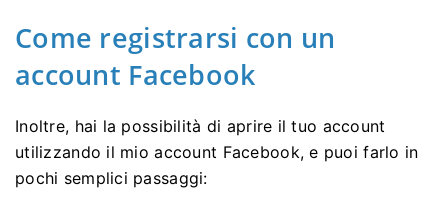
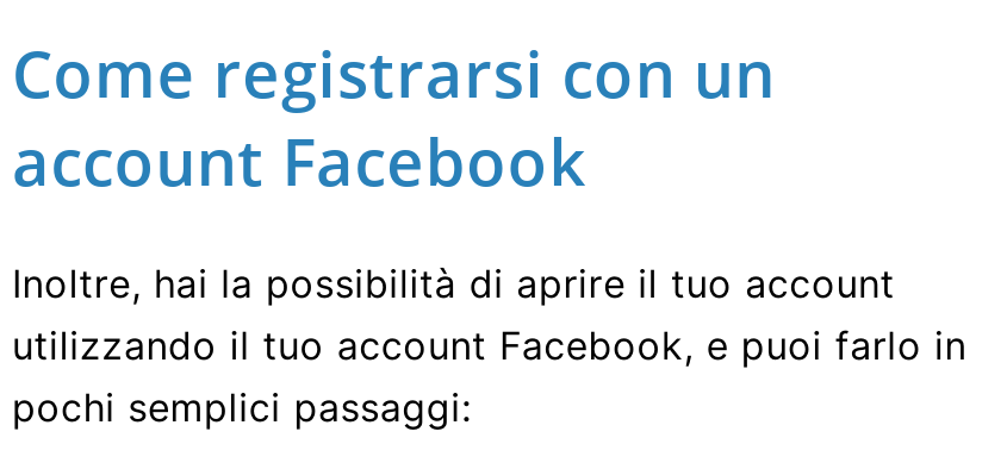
[15,142,419,162] utilizzando il mio account Facebook, e puoi farlo in -> [12,322,967,369] utilizzando il tuo account Facebook, e puoi farlo in

